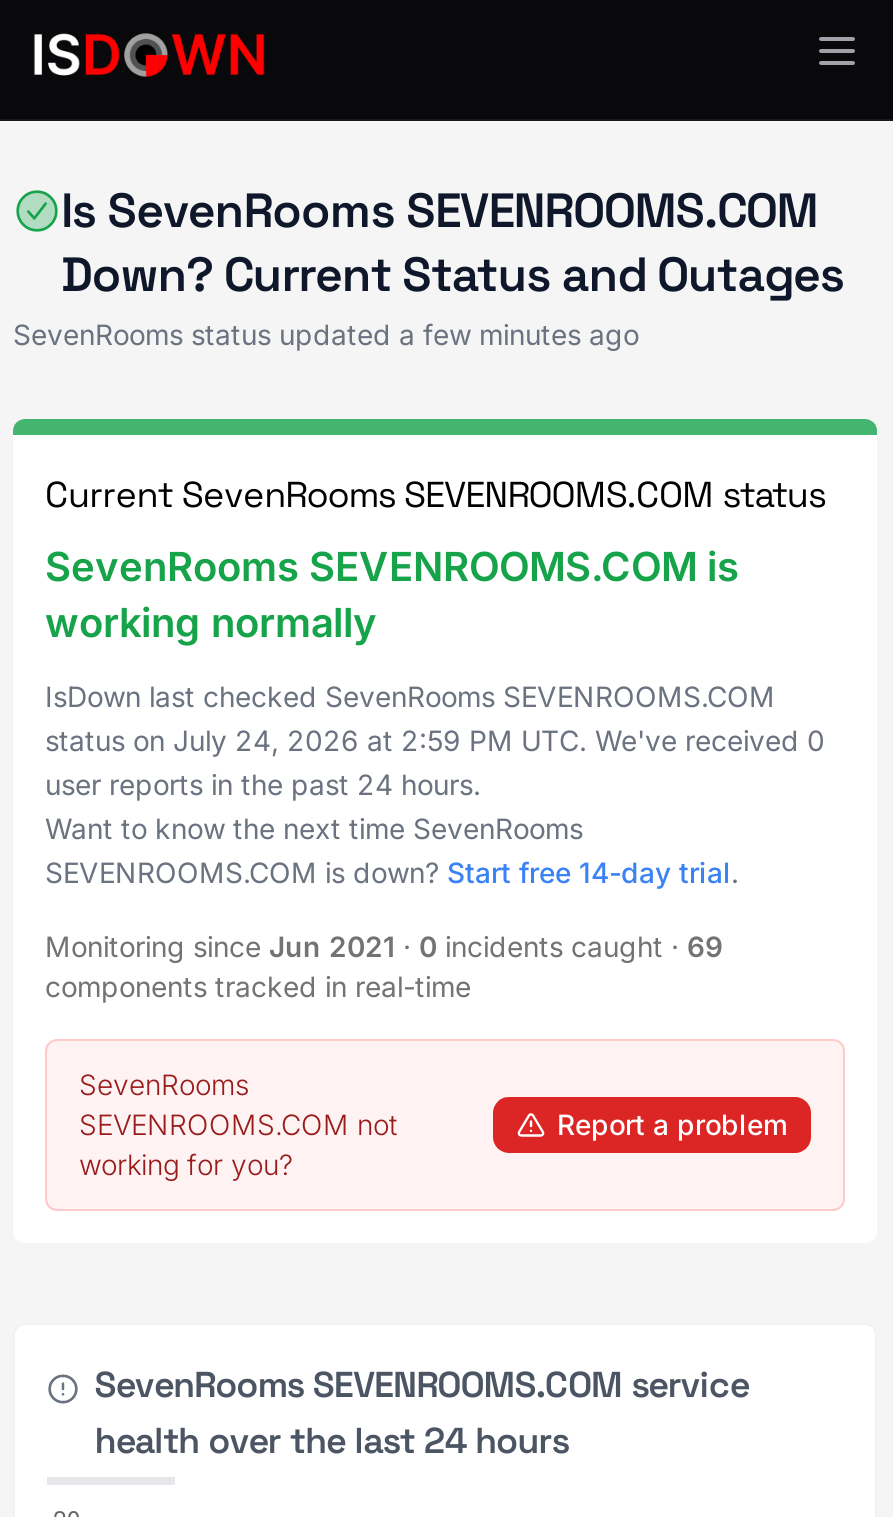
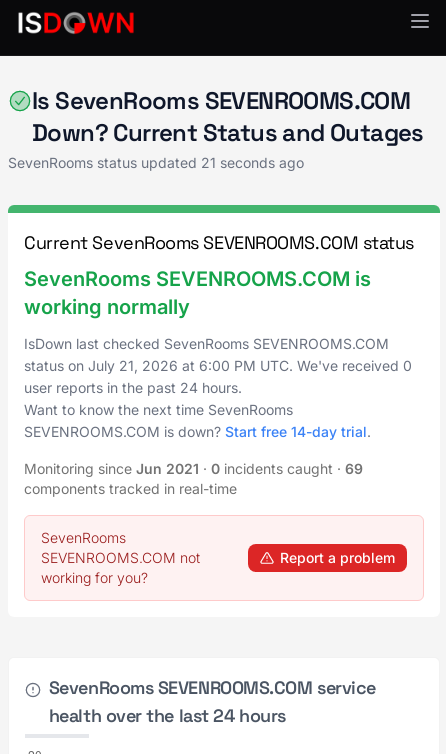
[13,317,639,351] SevenRooms status updated a few minutes ago -> [8,154,304,171] SevenRooms status updated 21 seconds ago
[45,723,825,757] status on July 24, 2026 at 2:59 PM UTC. We've received 0 -> [24,357,412,374] status on July 21, 2026 at 6:00 PM UTC. We've received 0

